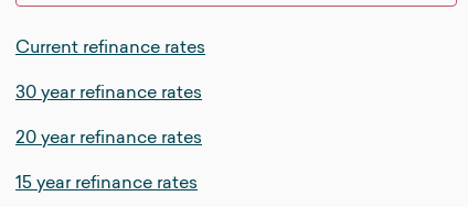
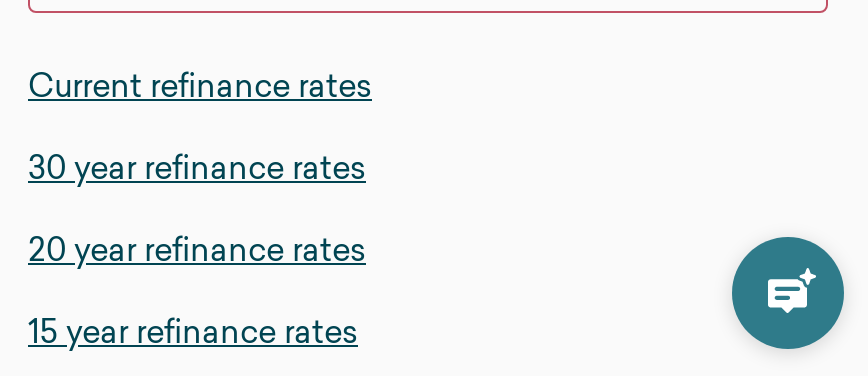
none -> [730,235,846,353] [image]

